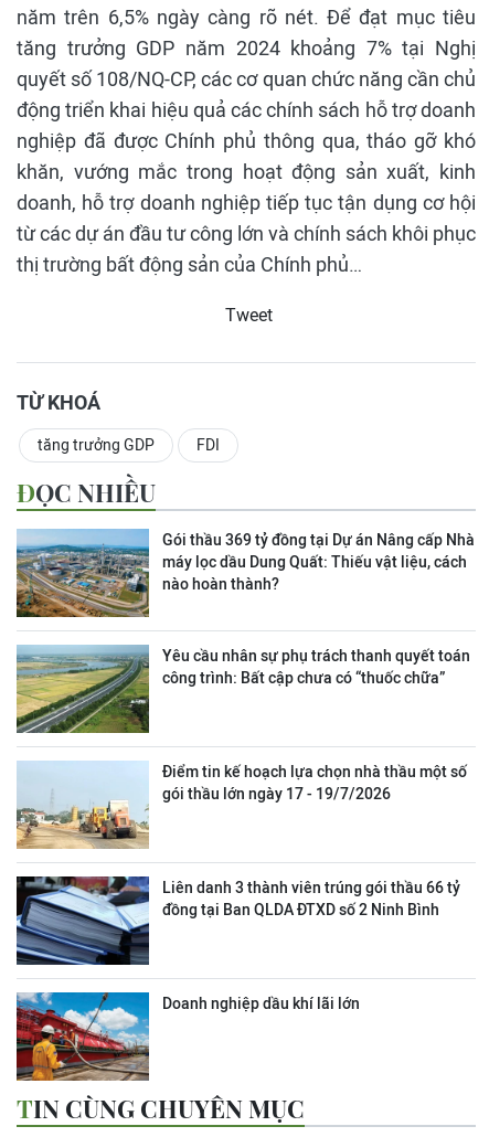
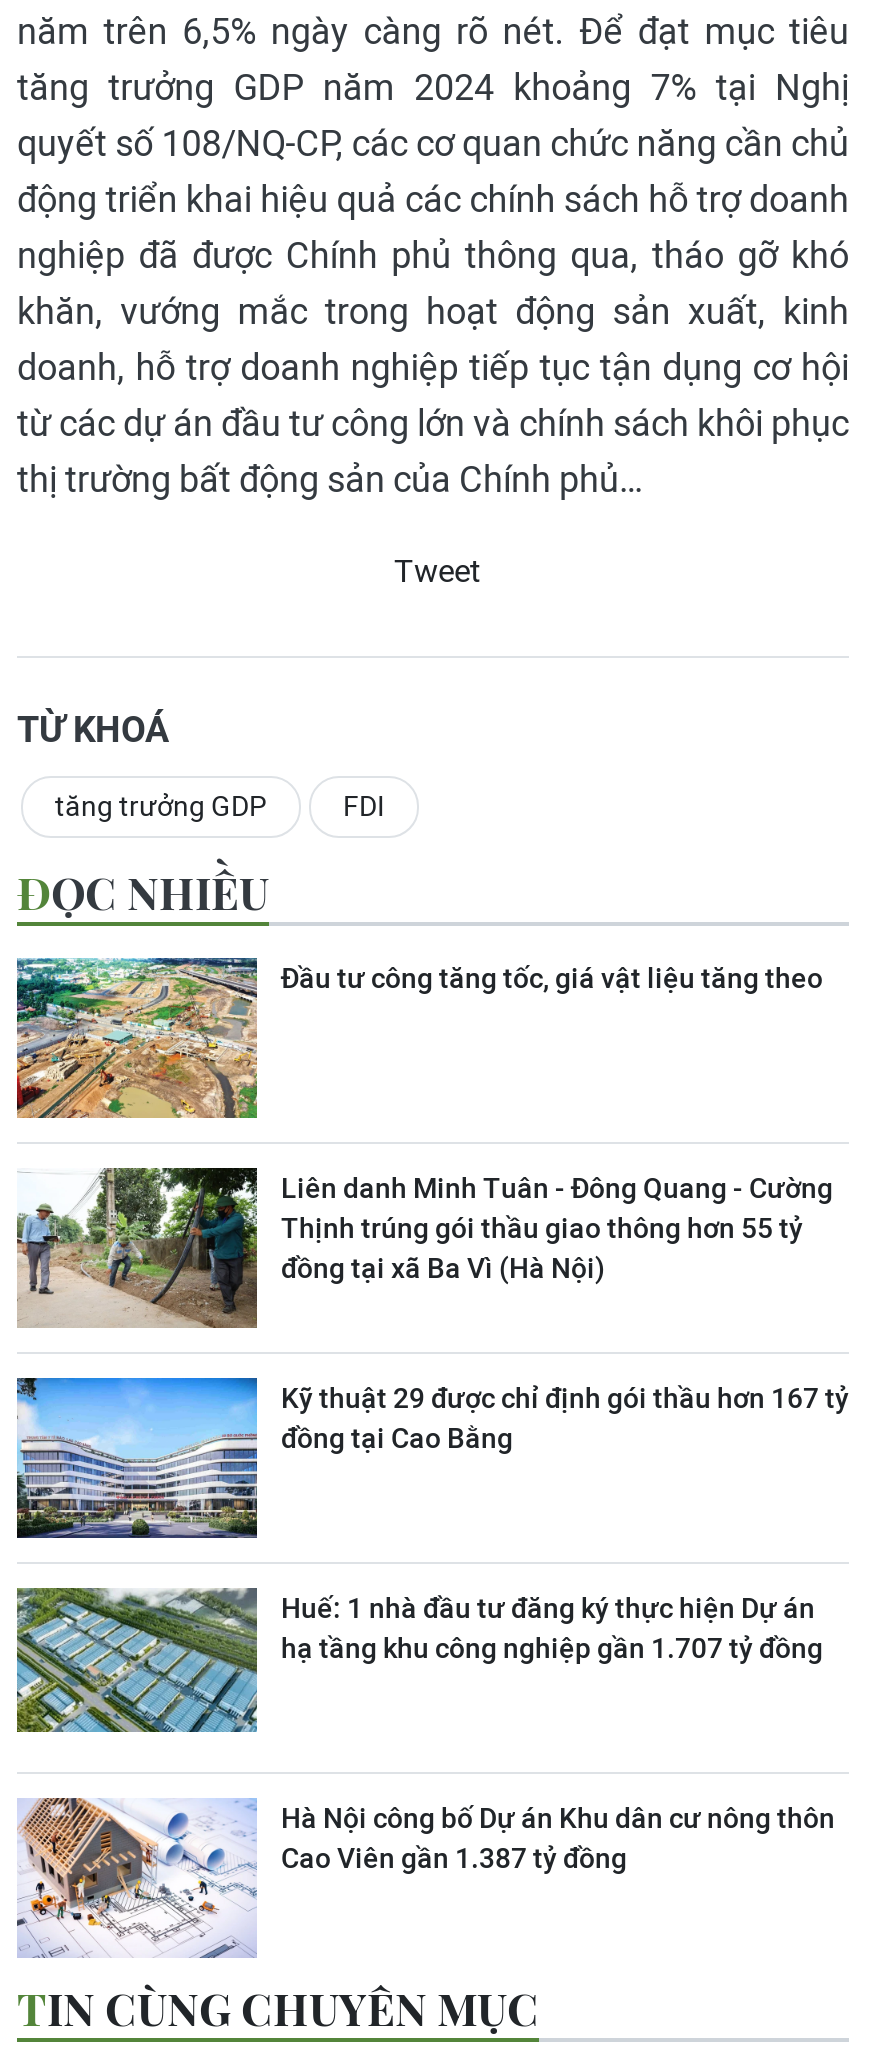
[15,529,475,618] [image] | Gói thầu 369 tỷ đồng tại Dự án Nâng cấp Nhà | máy lọc dầu Dung Quất: Thiếu vật liệu, cách | nào hoàn thành? -> [15,956,823,1120] [image] | Đầu tư công tăng tốc, giá vật liệu tăng theo
[15,645,470,734] [image] | Yêu cầu nhân sự phụ trách thanh quyết toán | công trình: Bất cập chưa có “thuốc chữa” -> [15,1166,833,1330] [image] | Liên danh Minh Tuân - Đông Quang - Cường | Thịnh trúng gói thầu giao thông hơn 55 tỷ | đồng tại xã Ba Vì (Hà Nội)
[15,761,467,850] [image] | Điểm tin kế hoạch lựa chọn nhà thầu một số | gói thầu lớn ngày 17 - 19/7/2026 -> [15,1376,849,1540] [image] | Kỹ thuật 29 được chỉ định gói thầu hơn 167 tỷ | đồng tại Cao Bằng
[15,875,460,966] [image] | Liên danh 3 thành viên trúng gói thầu 66 tỷ | đồng tại Ban QLDA ĐTXD số 2 Ninh Bình -> [15,1586,823,1748] [image] | Huế: 1 nhà đầu tư đăng ký thực hiện Dự án | hạ tầng khu công nghiệp gần 1.707 tỷ đồng
[15,991,360,1082] [image] | Doanh nghiệp dầu khí lãi lớn -> [15,1796,835,1958] [image] | Hà Nội công bố Dự án Khu dân cư nông thôn | Cao Viên gần 1.387 tỷ đồng

